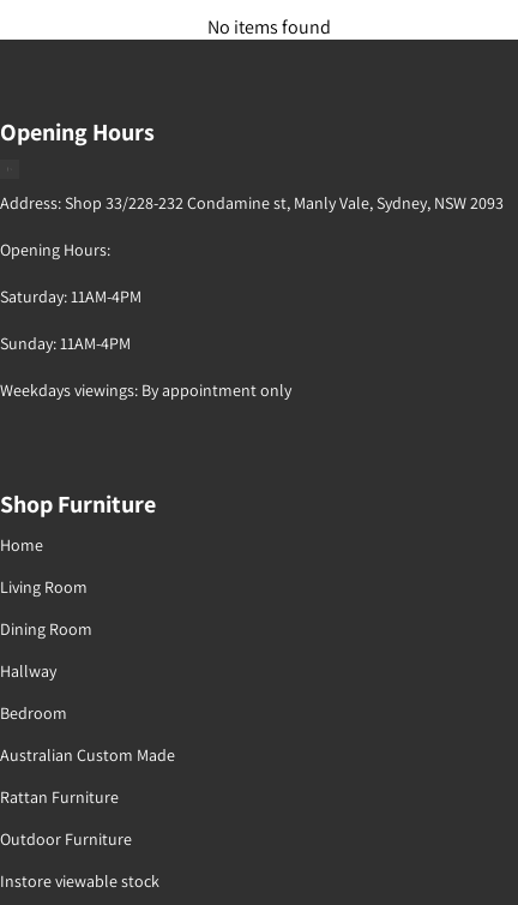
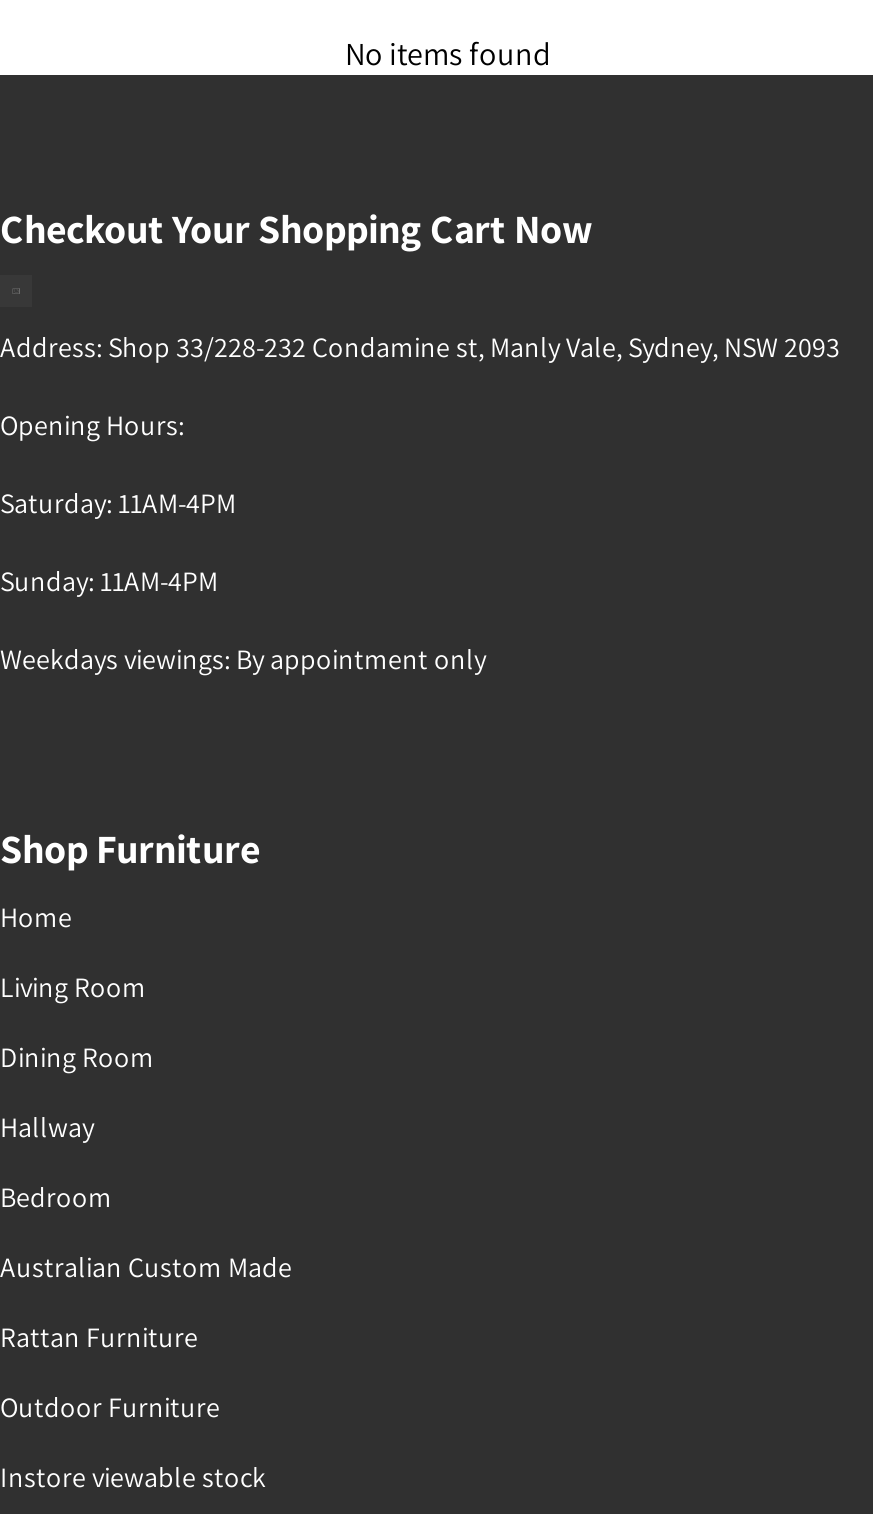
[0,116,155,148] Opening Hours -> [0,204,592,256] Checkout Your Shopping Cart Now

